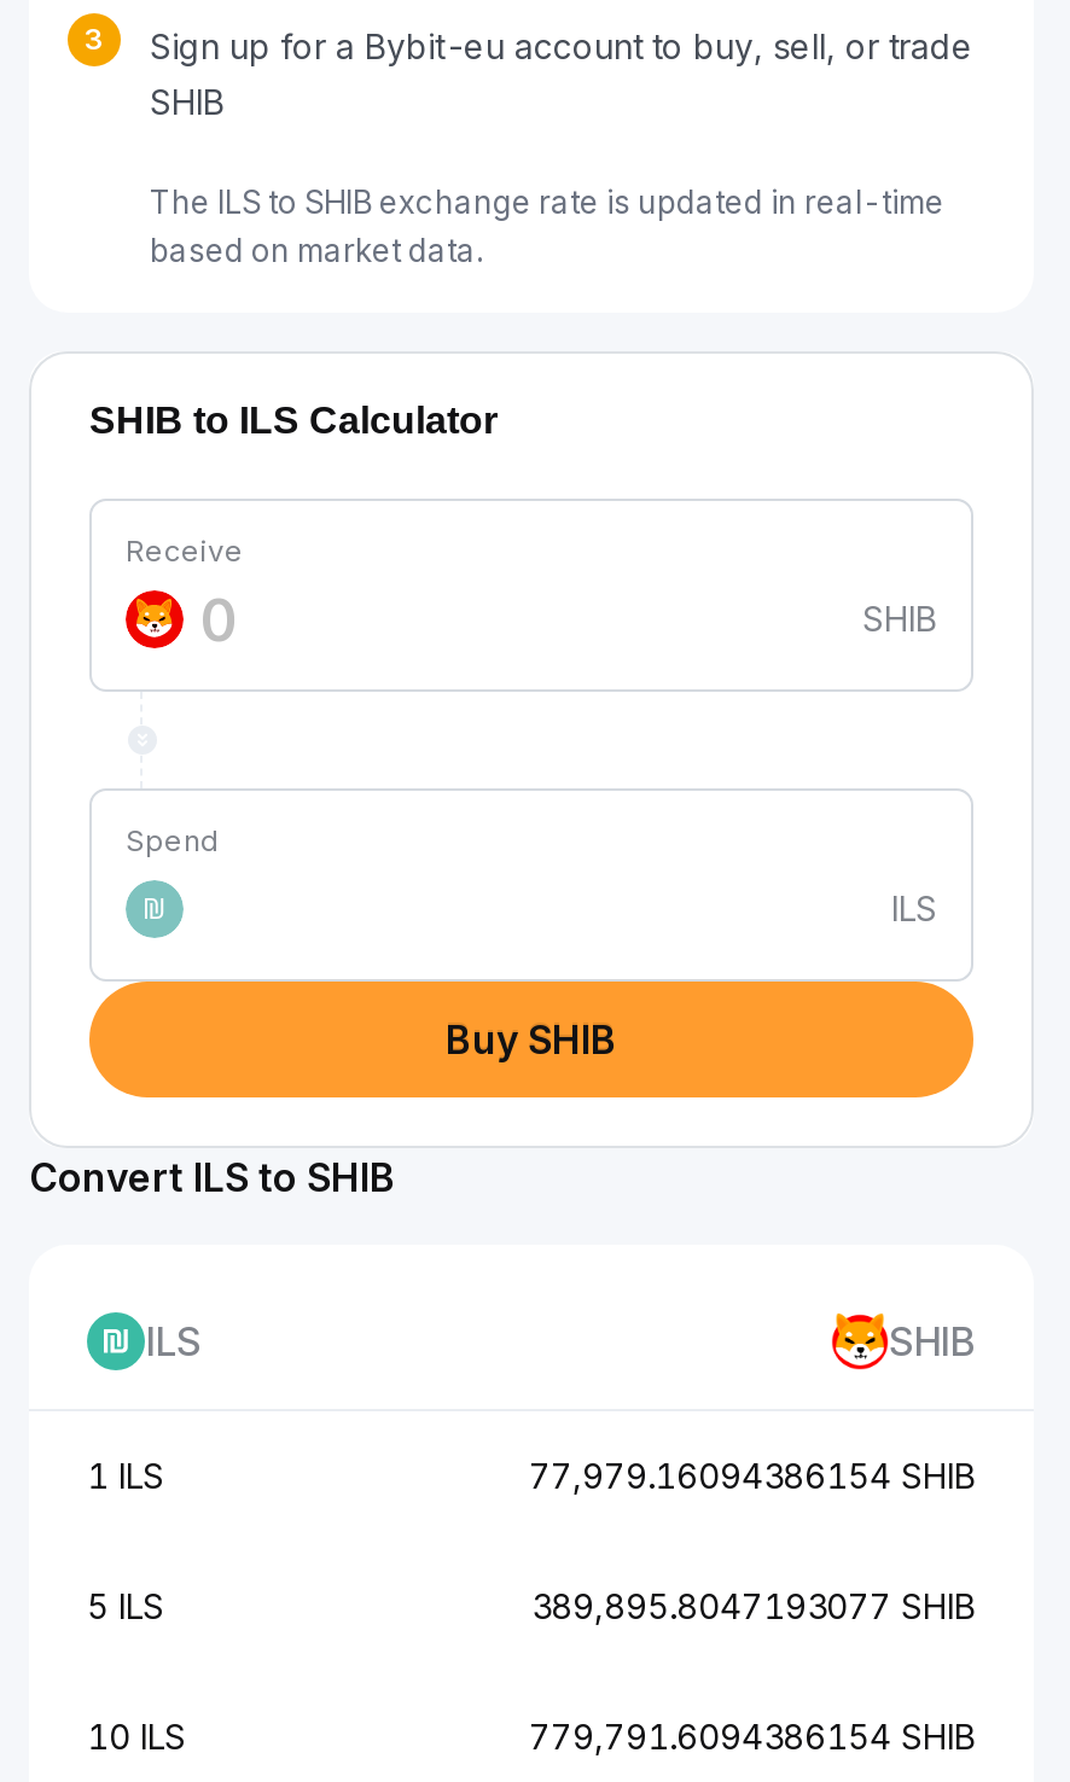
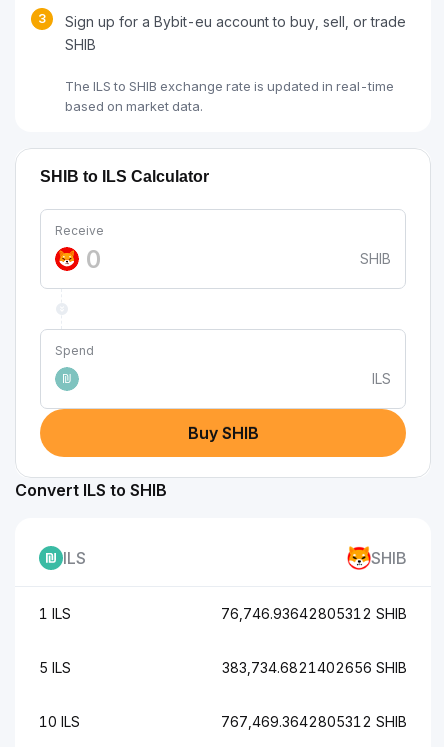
[529,1455,976,1496] 77,979.16094386154 SHIB -> [221,605,407,622] 76,746.93642805312 SHIB
[531,1585,976,1626] 389,895.8047193077 SHIB -> [222,659,407,676] 383,734.6821402656 SHIB
[529,1716,976,1757] 779,791.6094386154 SHIB -> [221,713,407,730] 767,469.3642805312 SHIB

